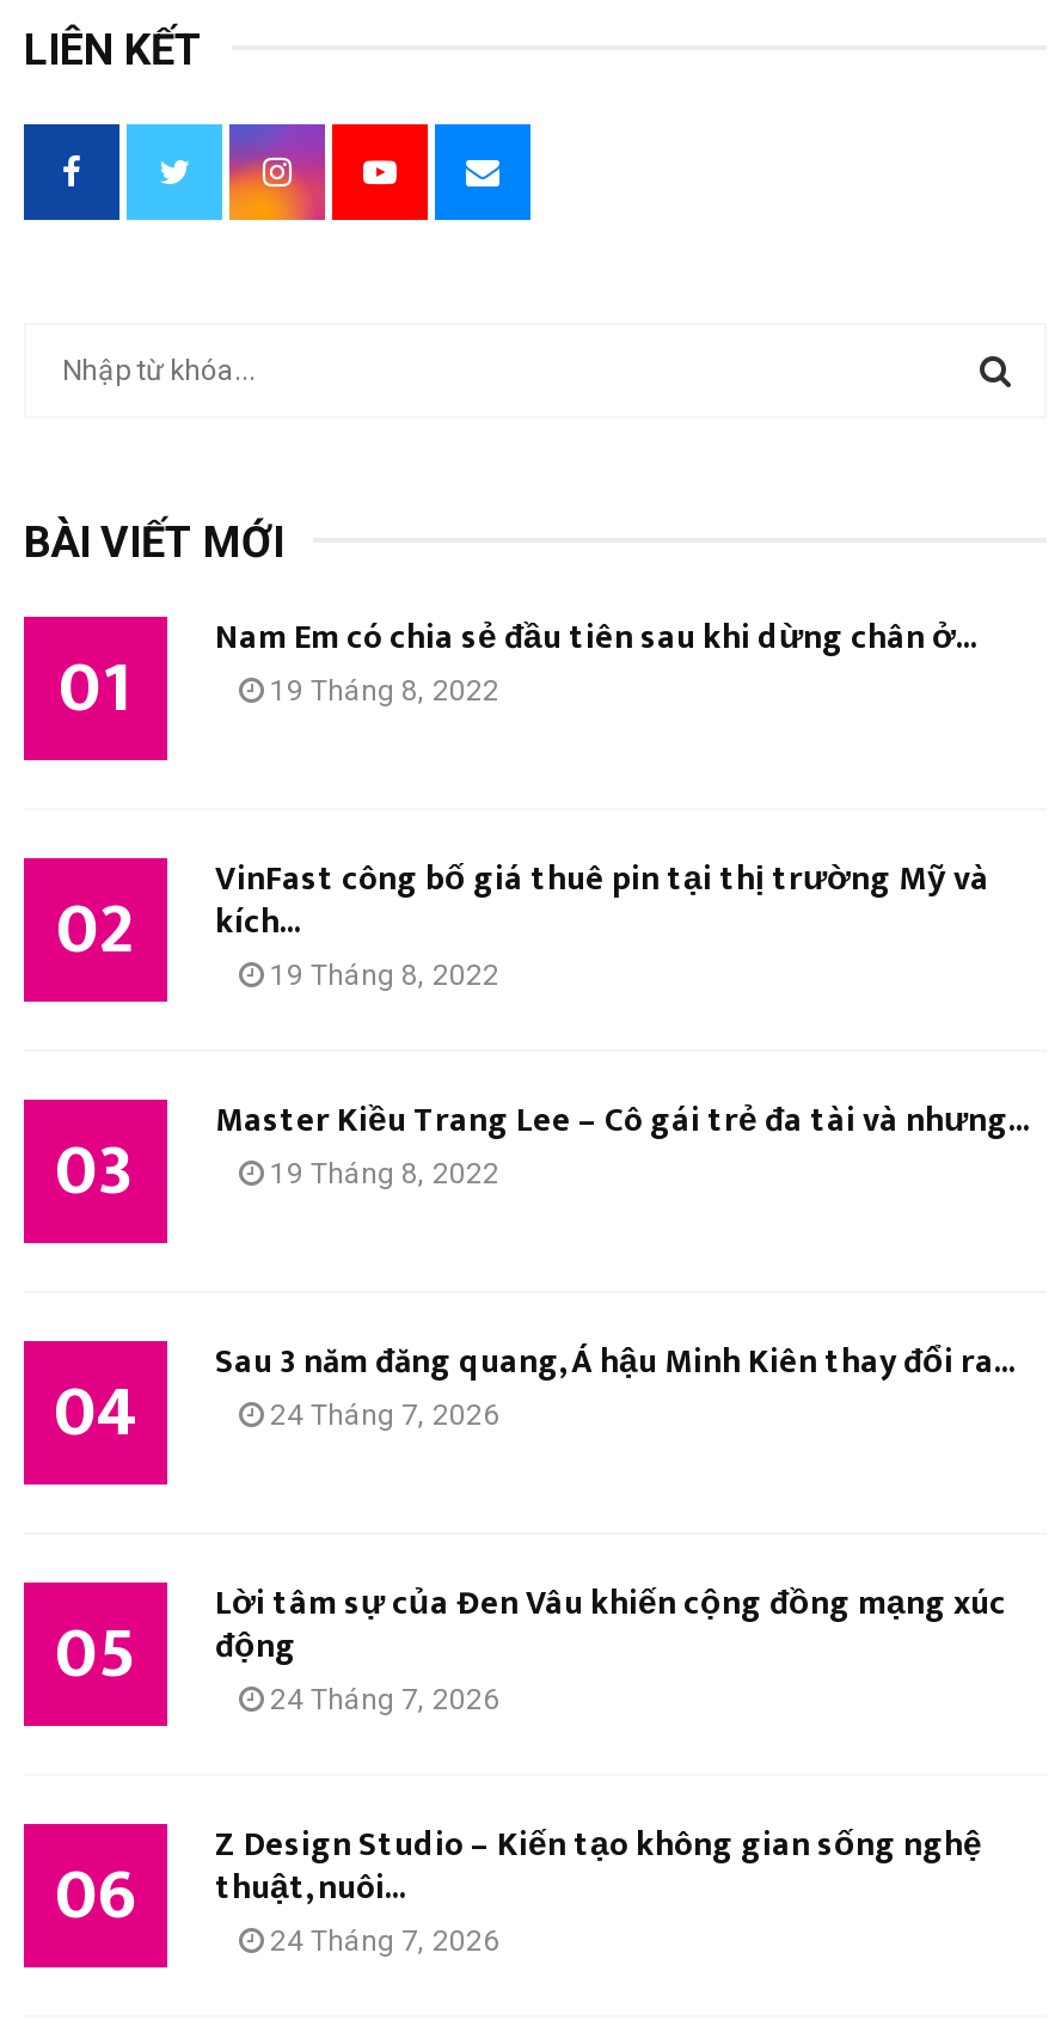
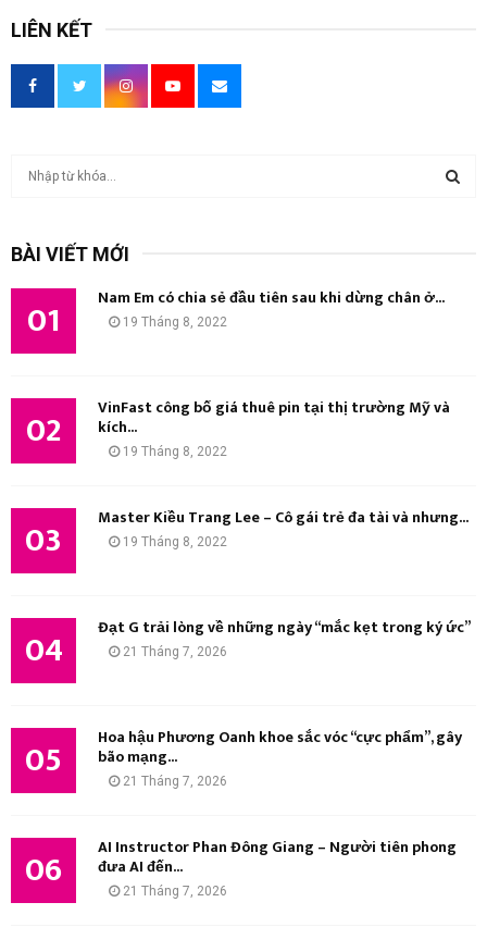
[215,1334,1016,1432] Sau 3 năm đăng quang, Á hậu Minh Kiên thay đổi ra... | 24 Tháng 7, 2026 -> [98,615,471,659] Đạt G trải lòng về những ngày “mắc kẹt trong ký ức” | 21 Tháng 7, 2026
[215,1575,1006,1716] Lời tâm sự của Đen Vâu khiến cộng đồng mạng xúc | động | 24 Tháng 7, 2026 -> [98,725,462,789] Hoa hậu Phương Oanh khoe sắc vóc “cực phẩm”, gây | bão mạng... | 21 Tháng 7, 2026
[215,1817,982,1958] Z Design Studio – Kiến tạo không gian sống nghệ | thuật, nuôi... | 24 Tháng 7, 2026 -> [98,835,457,899] AI Instructor Phan Đông Giang – Người tiên phong | đưa AI đến... | 21 Tháng 7, 2026

